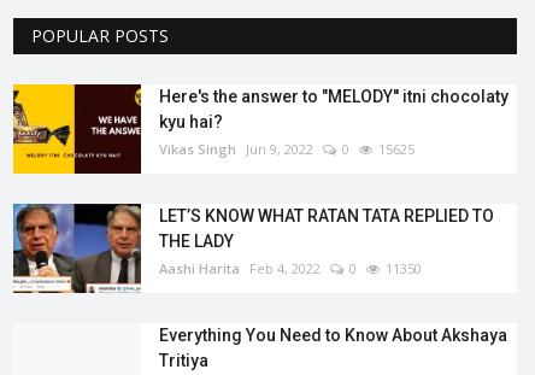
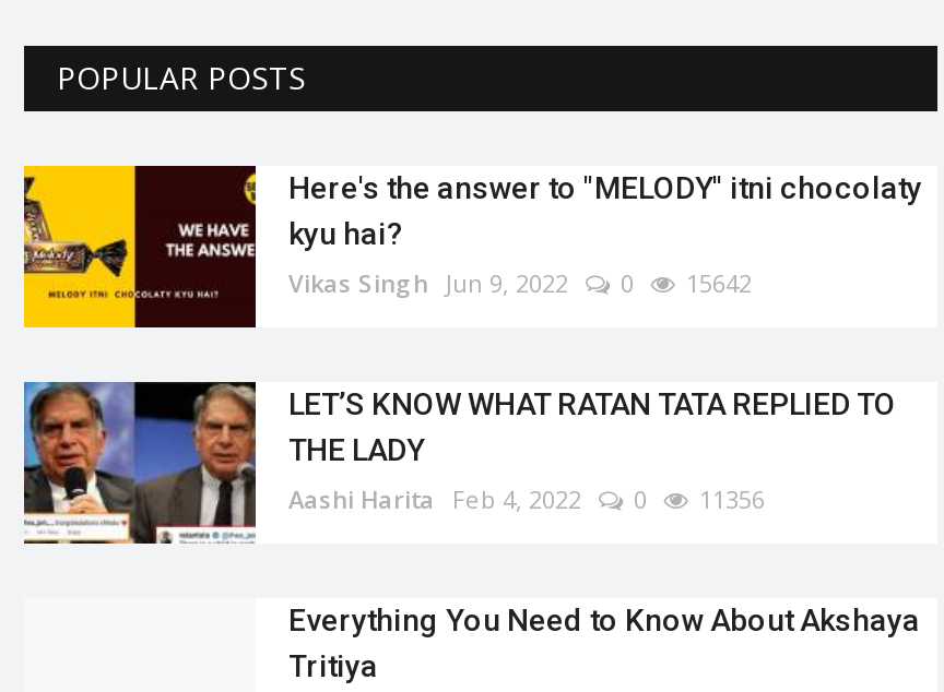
[159,140,415,158] Vikas Singh Jun 9, 2022 0 15625 -> [288,267,752,300] Vikas Singh Jun 9, 2022 0 15642
[159,259,422,278] Aashi Harita Feb 4, 2022 0 11350 -> [288,483,765,516] Aashi Harita Feb 4, 2022 0 11356

